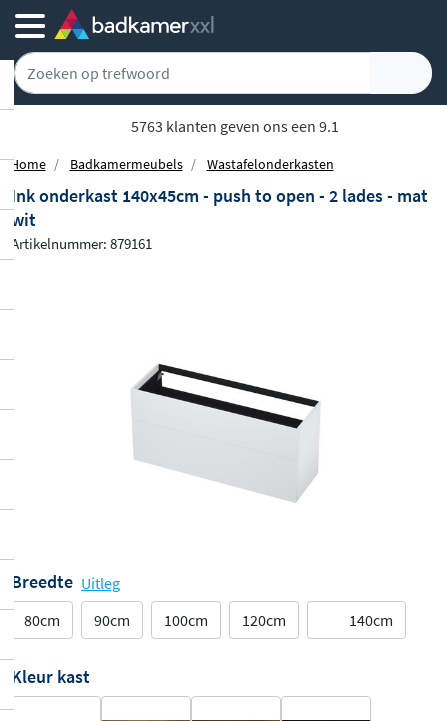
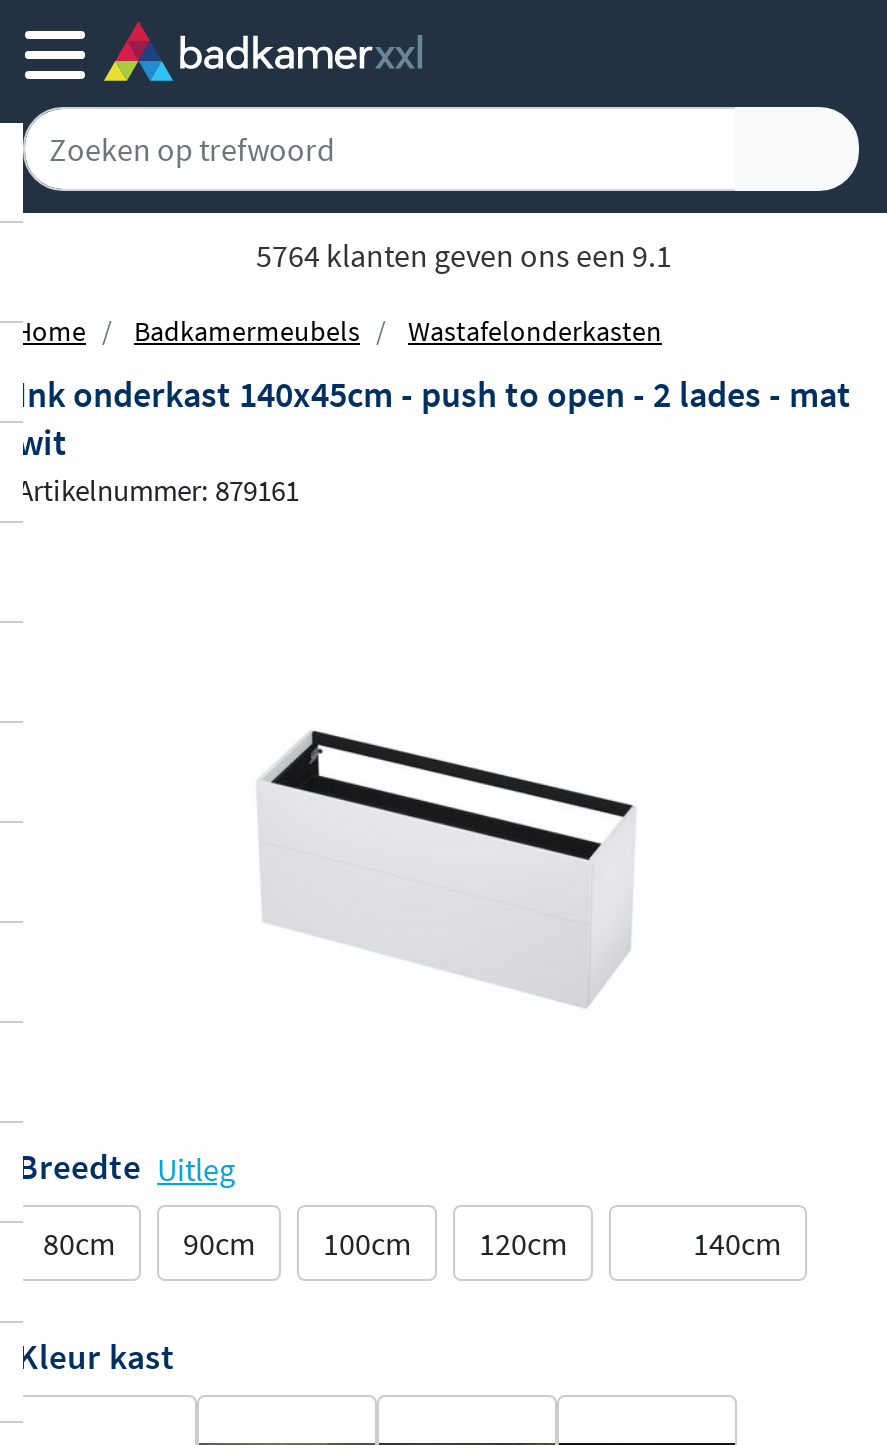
[127,116,338,136] 5763 klanten geven ons een 9.1 -> [250,235,672,275] 5764 klanten geven ons een 9.1

